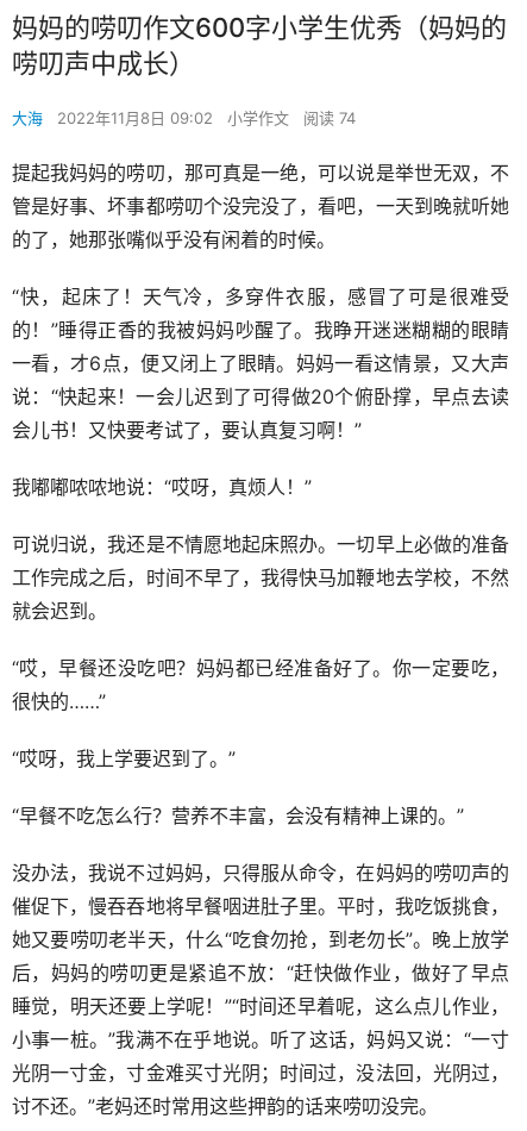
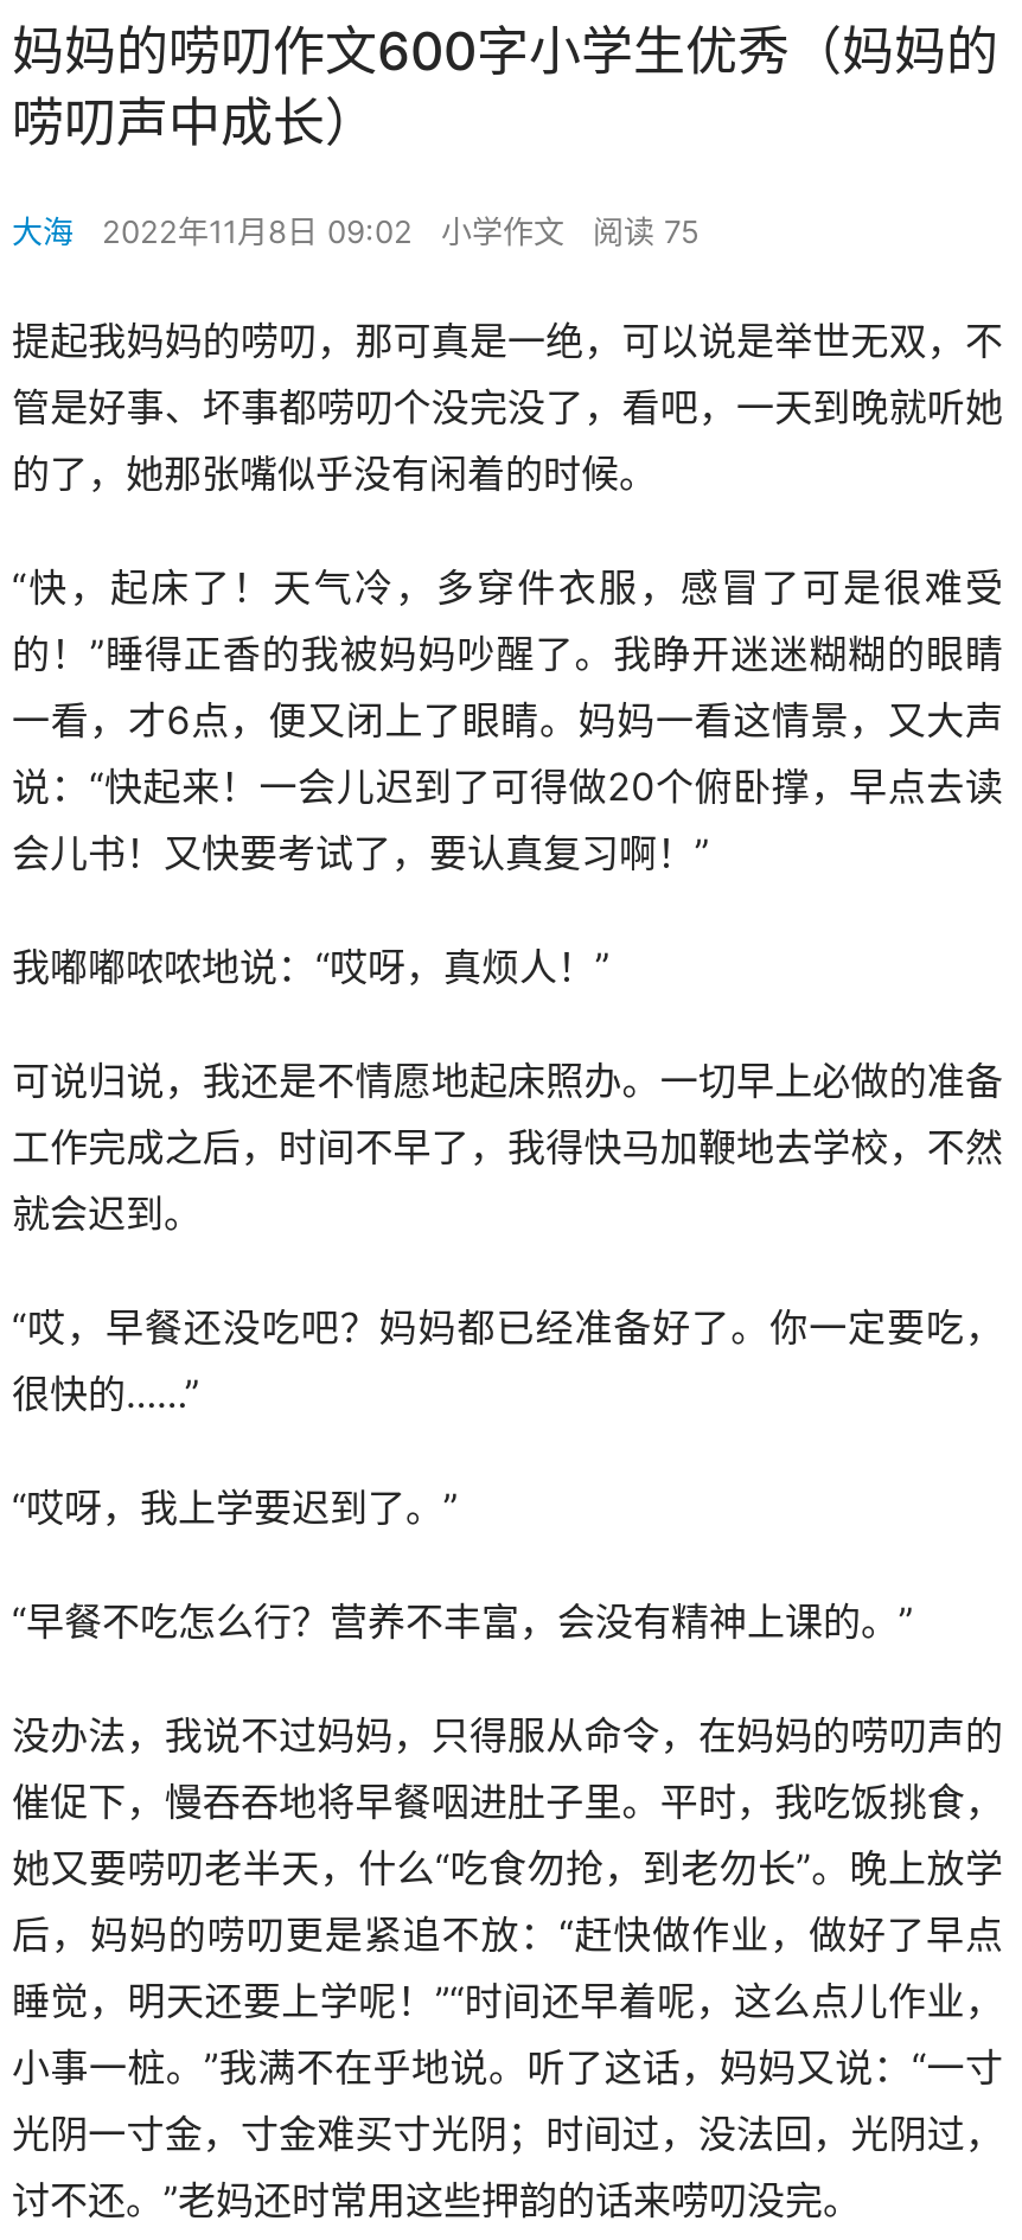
[12,109,356,128] 大海 2022年11月8日 09:02 小学作文 阅读 74 -> [12,213,700,251] 大海 2022年11月8日 09:02 小学作文 阅读 75

